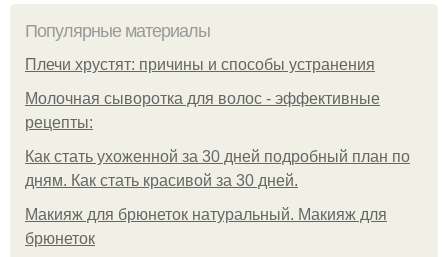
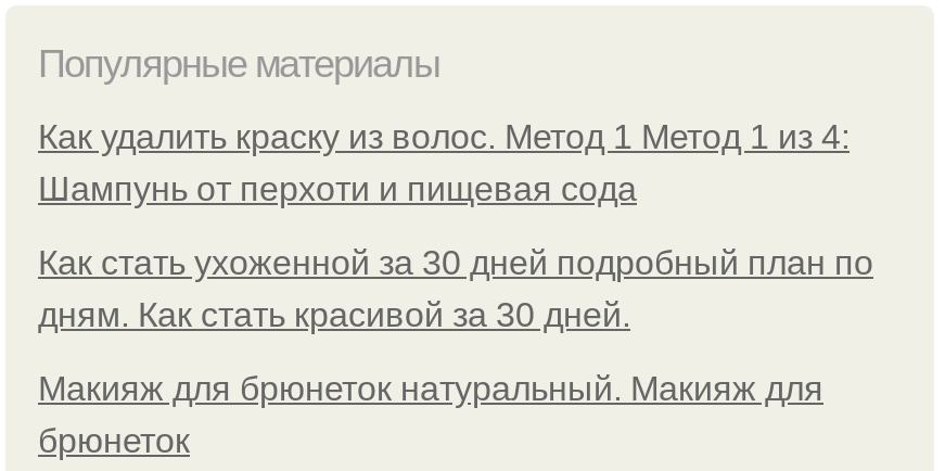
[25,56,380,131] Плечи хрустят: причины и способы устранения | Молочная сыворотка для волос - эффективные | рецепты: -> [38,119,850,208] Как удалить краску из волос. Метод 1 Метод 1 из 4: | Шампунь от перхоти и пищевая сода

